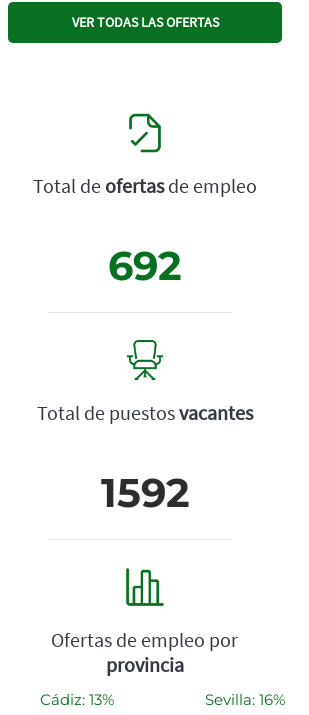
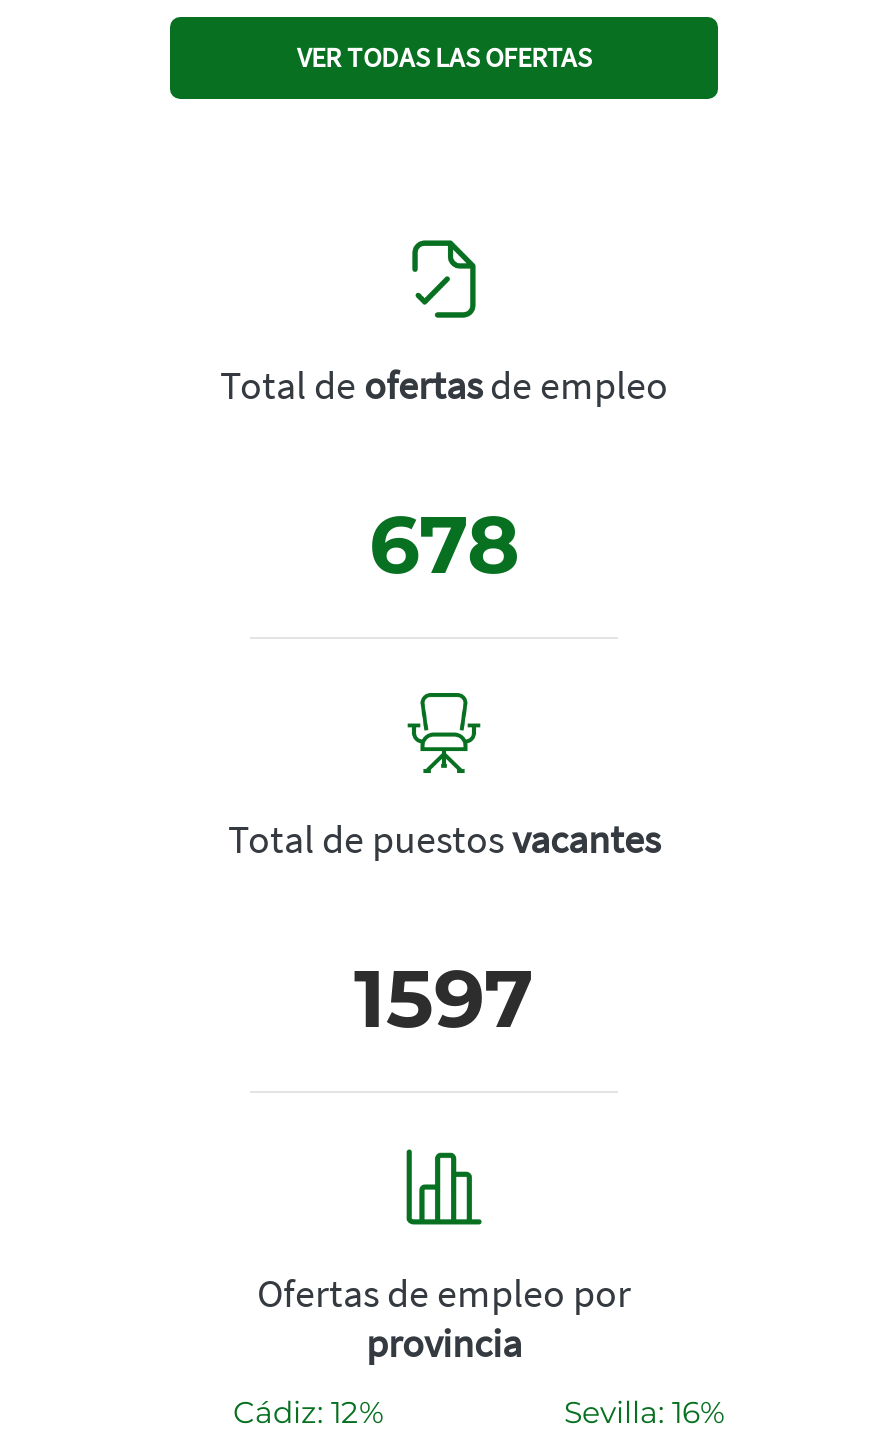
[108,241,182,290] 692 -> [369,495,519,593] 678
[100,468,189,517] 1592 -> [354,949,534,1047] 1597
[40,690,114,709] Cádiz: 13% -> [233,1393,383,1431] Cádiz: 12%

